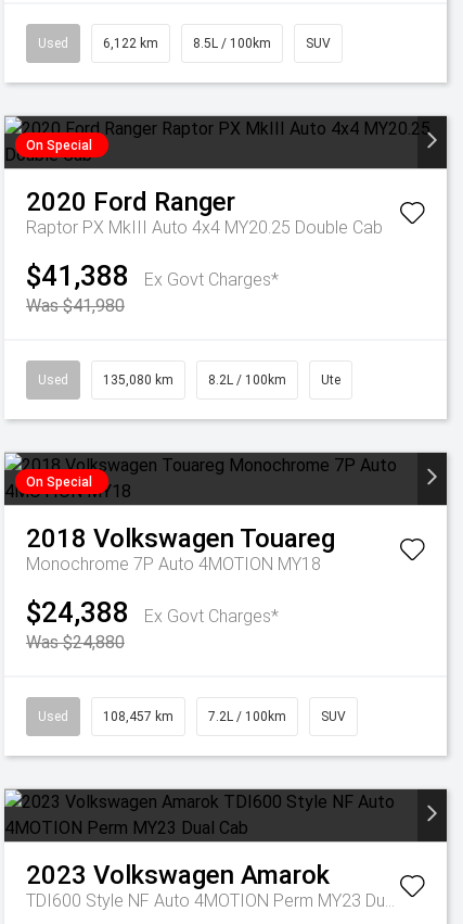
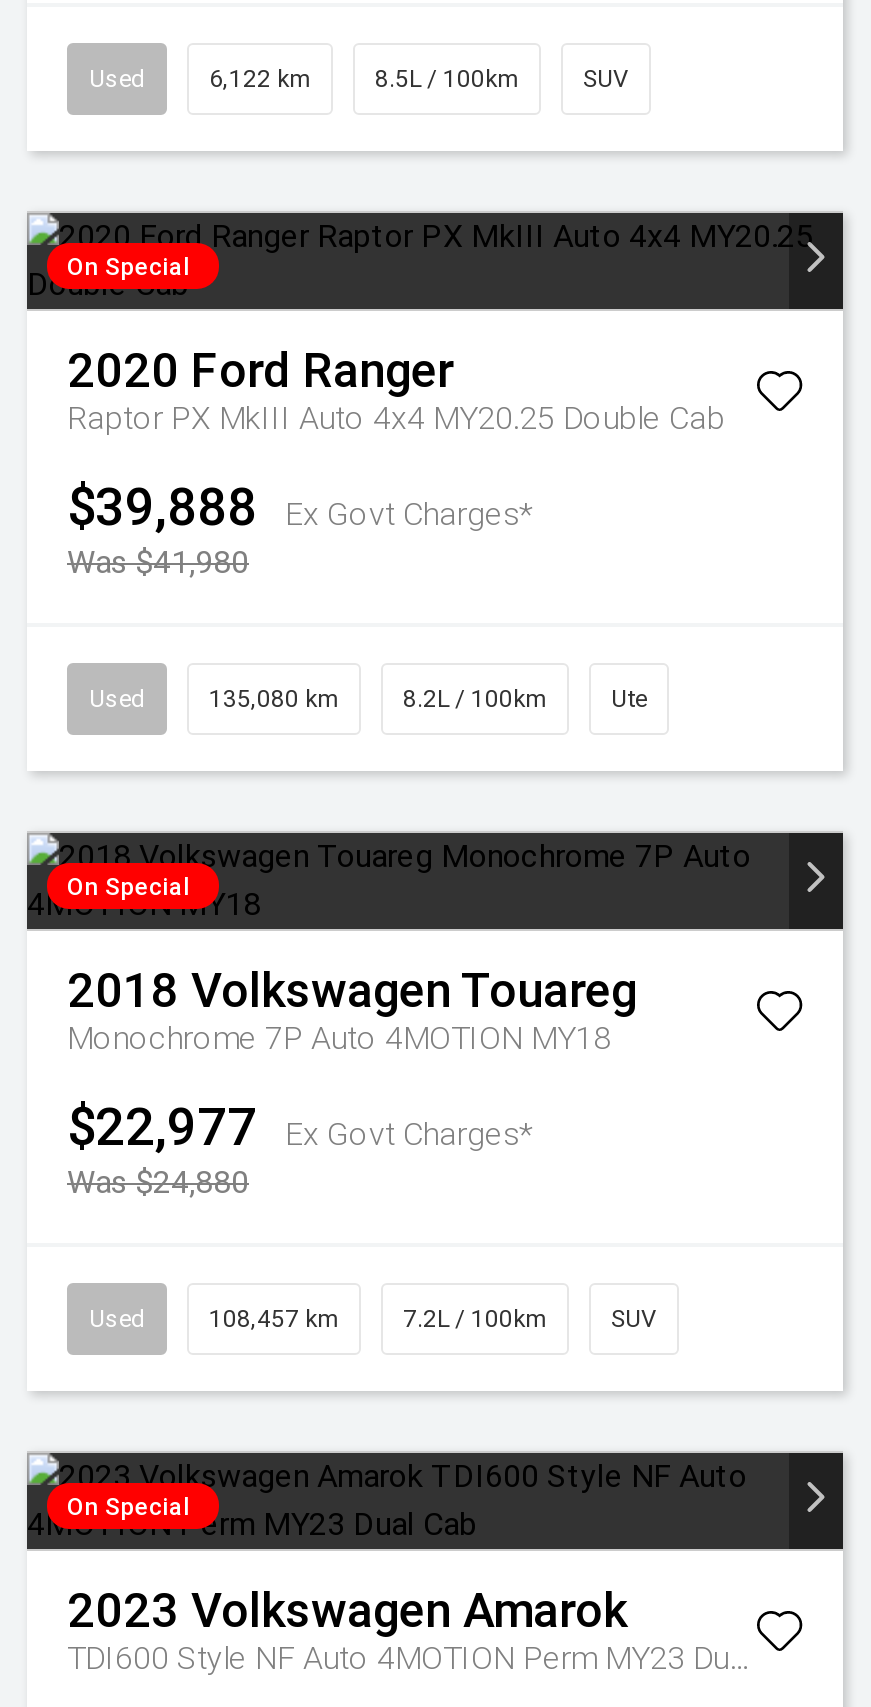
[26,260,279,292] $41,388 Ex Govt Charges* -> [67,477,533,537] $39,888 Ex Govt Charges*
[26,596,279,629] $24,388 Ex Govt Charges* -> [67,1097,533,1157] $22,977 Ex Govt Charges*
none -> [67,1493,189,1521] On Special

